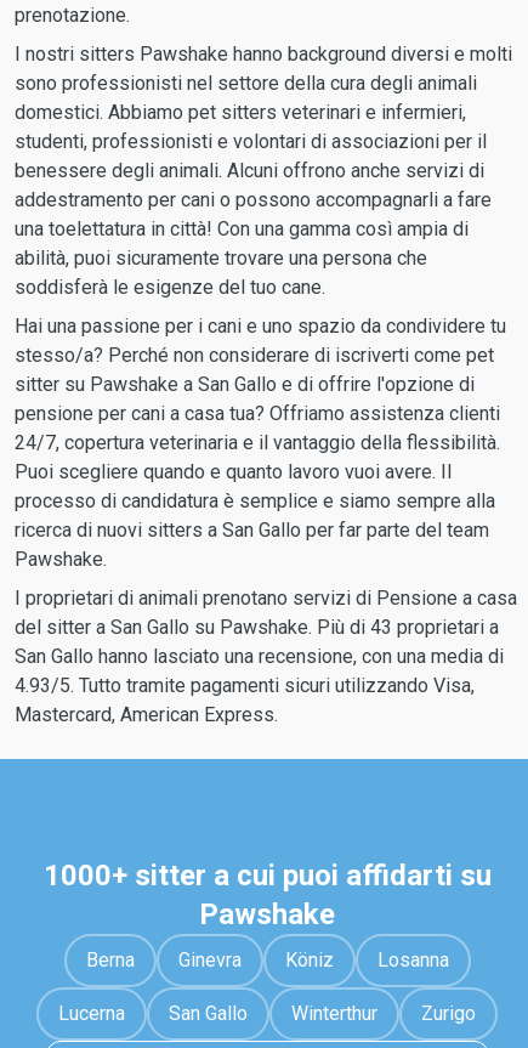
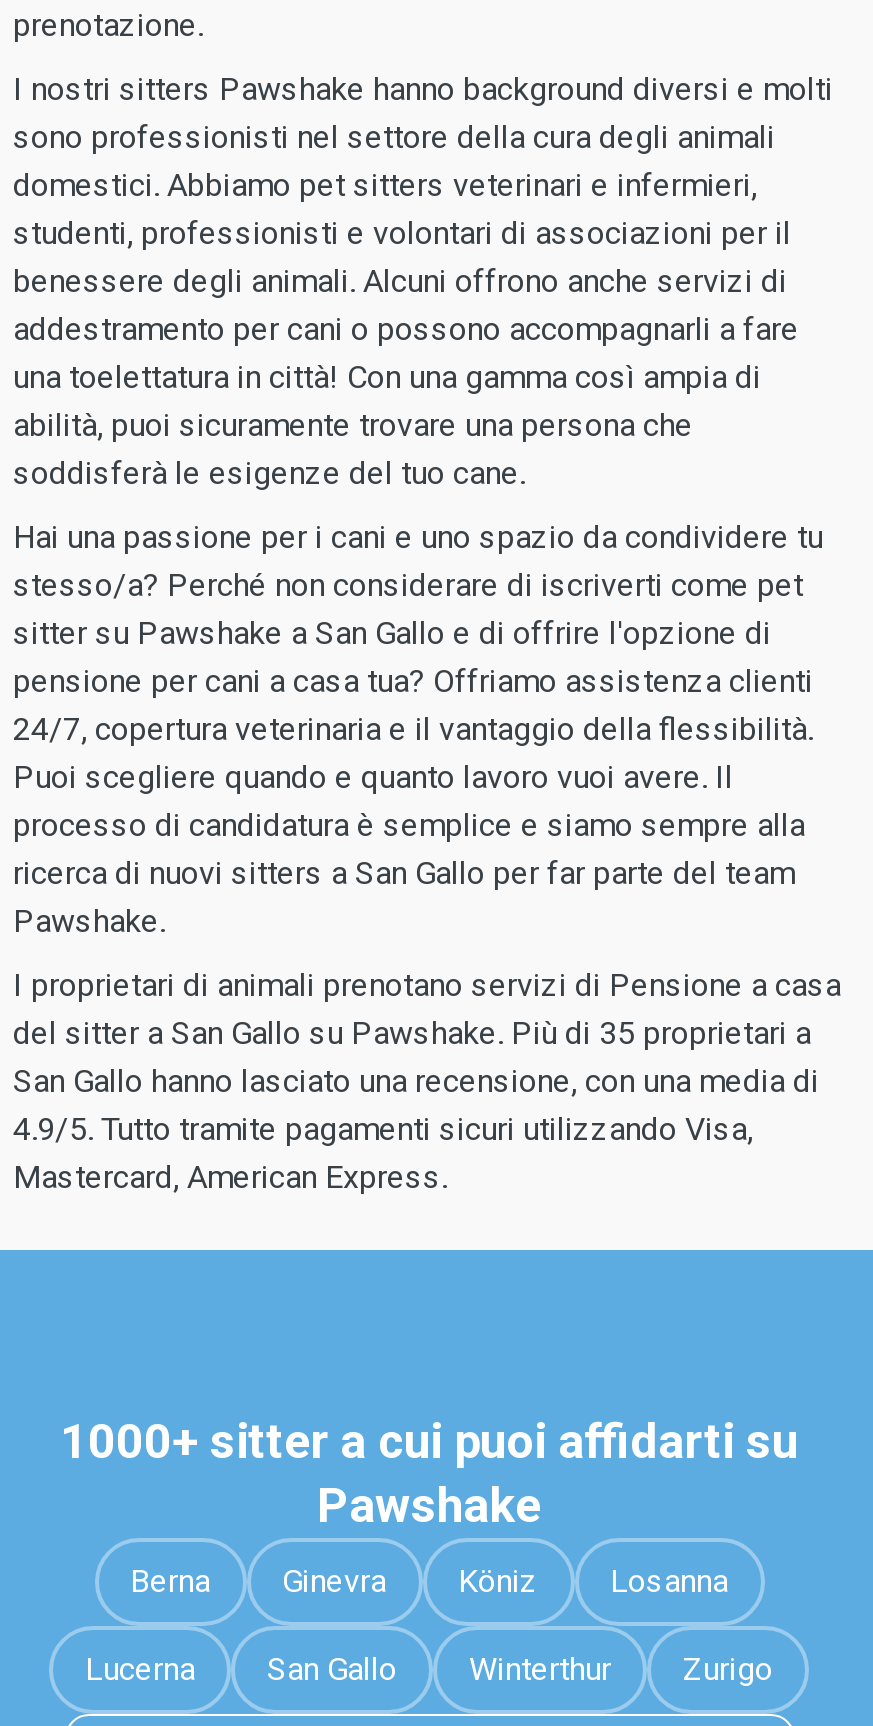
[15,616,499,639] del sitter a San Gallo su Pawshake. Più di 43 proprietari a -> [13,1014,811,1052] del sitter a San Gallo su Pawshake. Più di 35 proprietari a
[15,674,475,697] 4.93/5. Tutto tramite pagamenti sicuri utilizzando Visa, -> [13,1110,753,1148] 4.9/5. Tutto tramite pagamenti sicuri utilizzando Visa,

